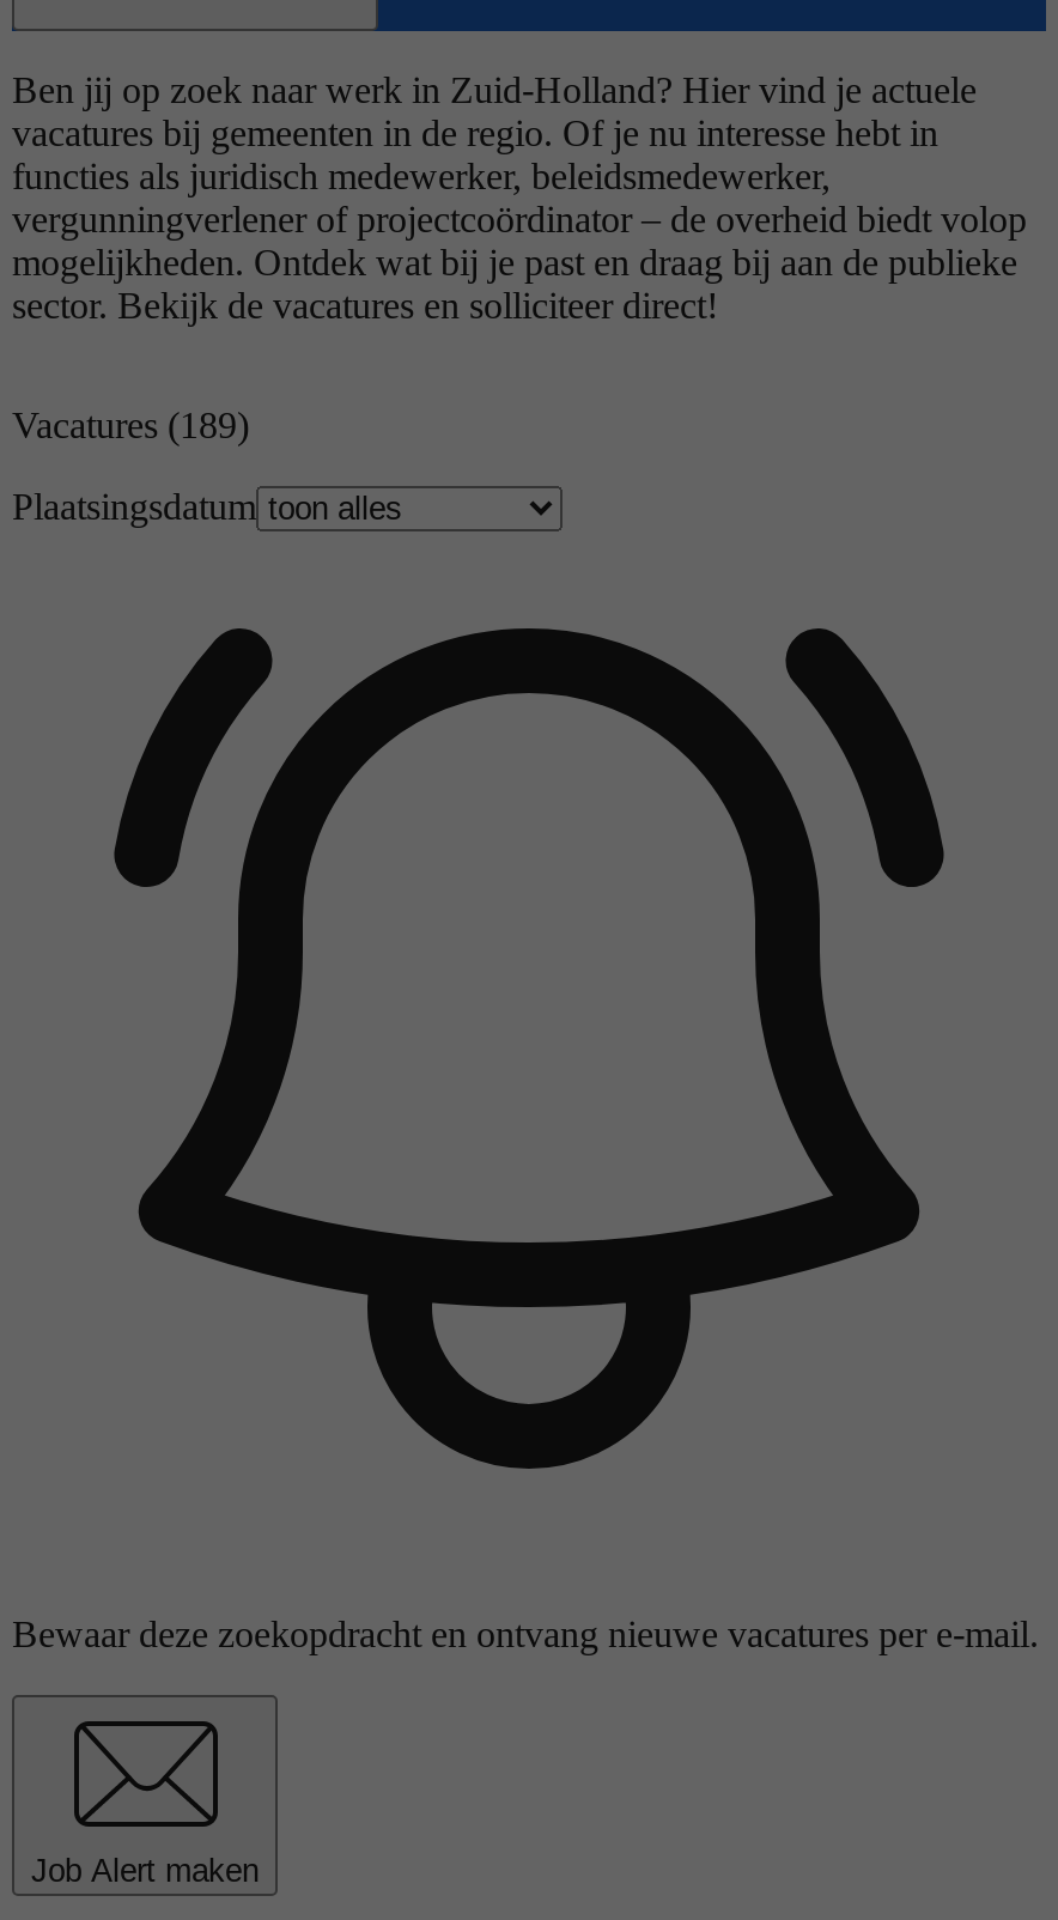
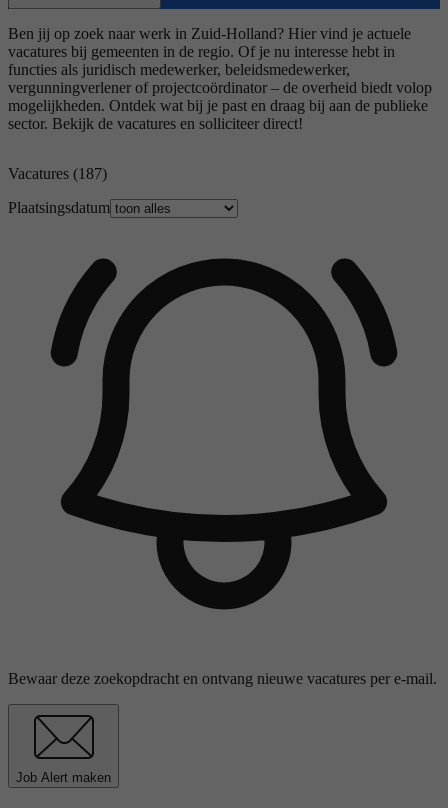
[12,404,249,445] Vacatures (189) -> [8,165,107,182] Vacatures (187)

